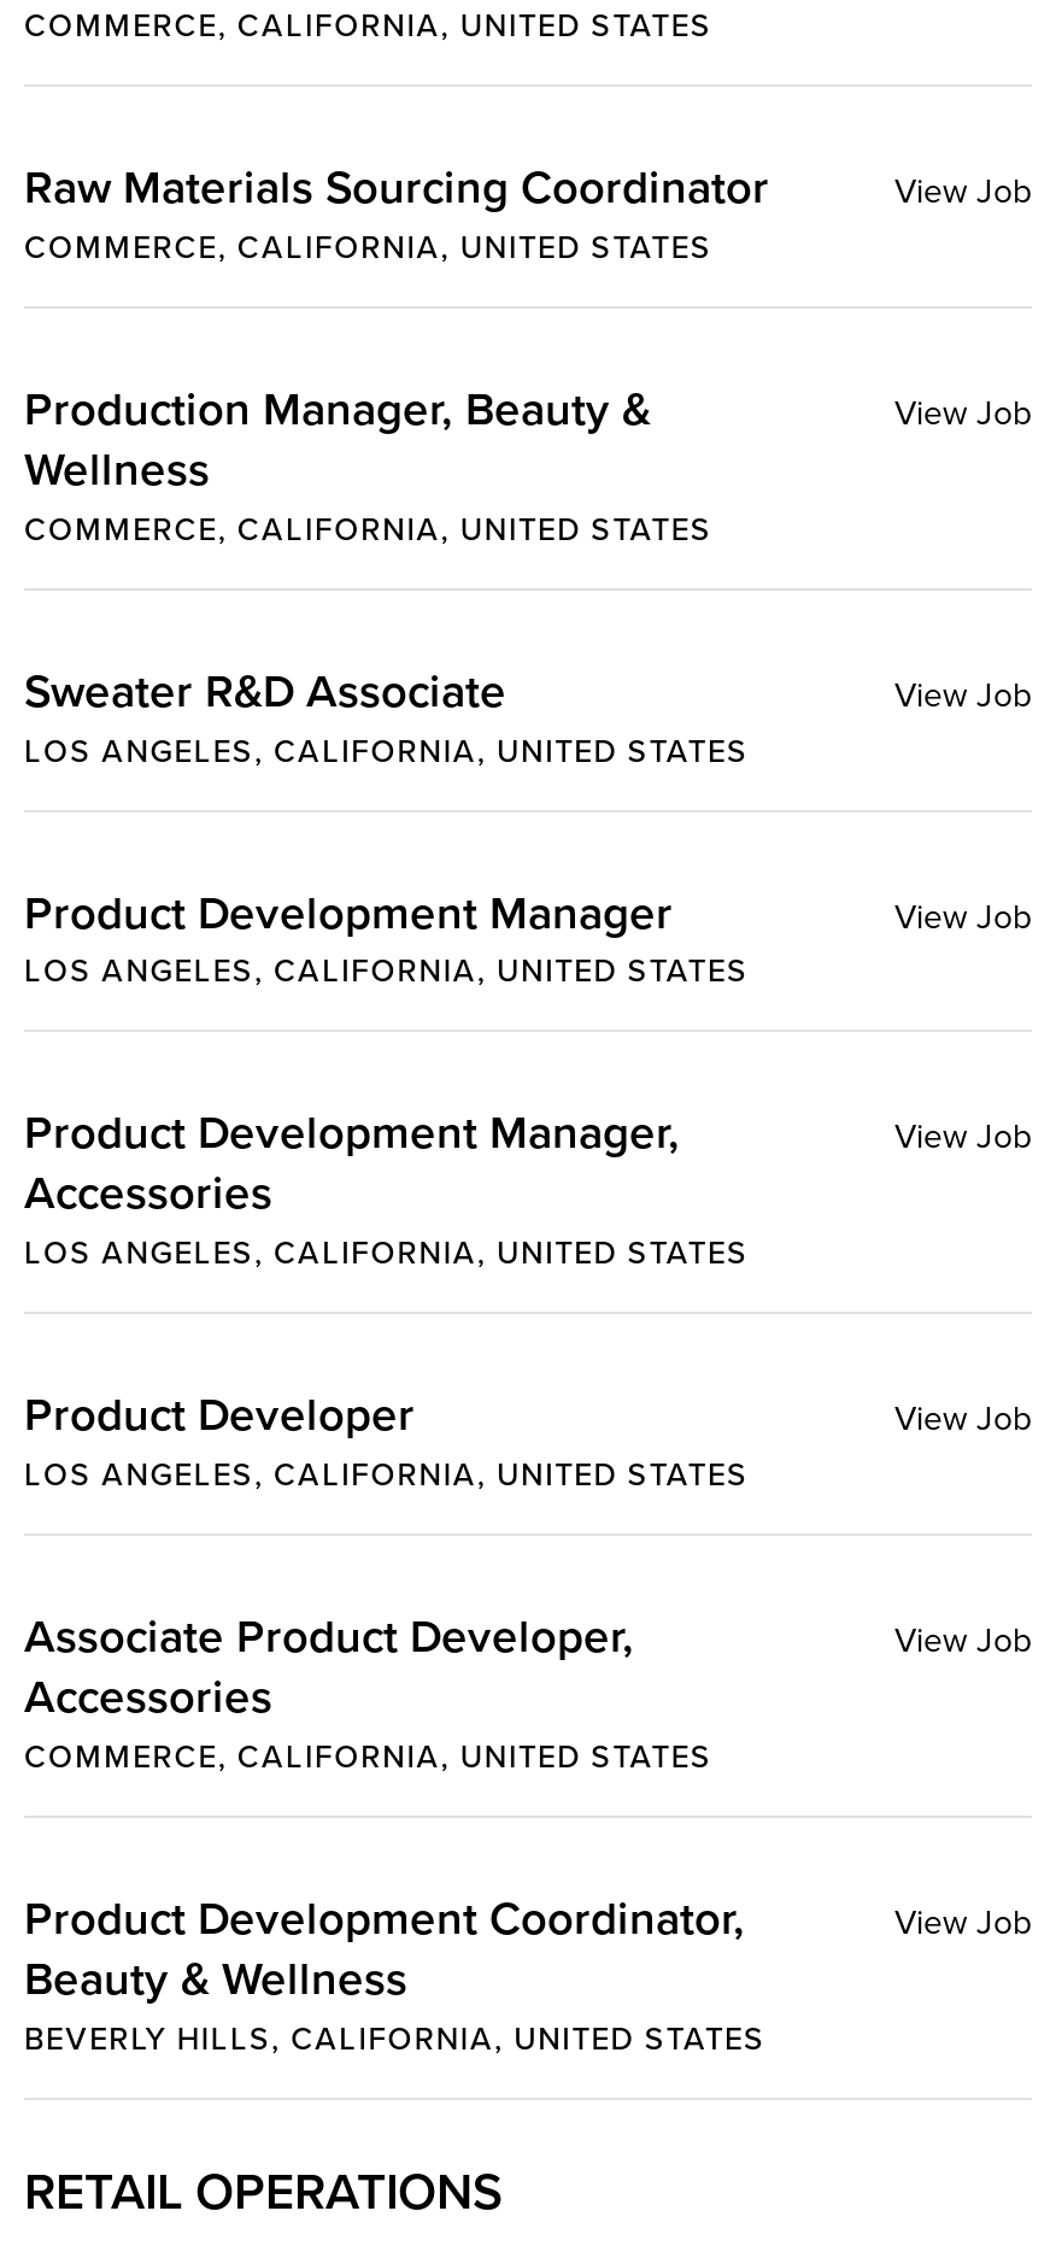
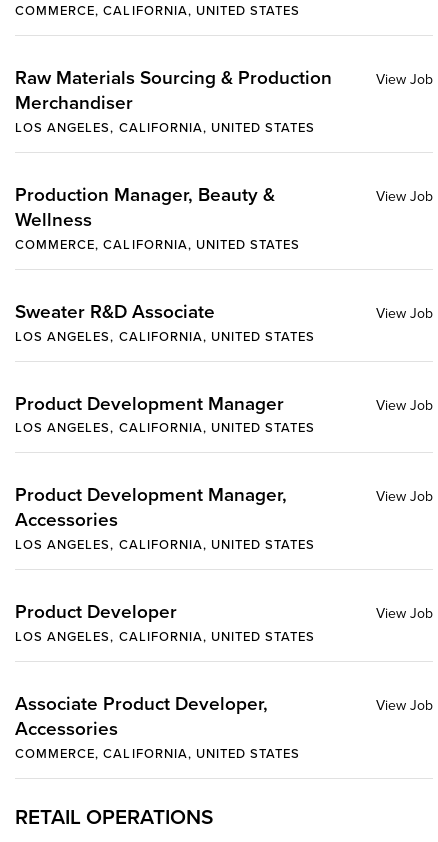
[24,162,769,268] Raw Materials Sourcing Coordinator | COMMERCE, CALIFORNIA, UNITED STATES -> [15,67,332,136] Raw Materials Sourcing & Production | Merchandiser | LOS ANGELES, CALIFORNIA, UNITED STATES
moved [24,383,749,1777] -> [15,184,315,762]: Production Manager, Beauty & | Wellness | COMMERCE, CALIFORNIA, UNITED STATES | ... | Accessories | COMMERCE, CALIFORNIA, UNITED STATES
[24,1892,766,2058] Product Development Coordinator, | Beauty & Wellness | BEVERLY HILLS, CALIFORNIA, UNITED STATES -> none

